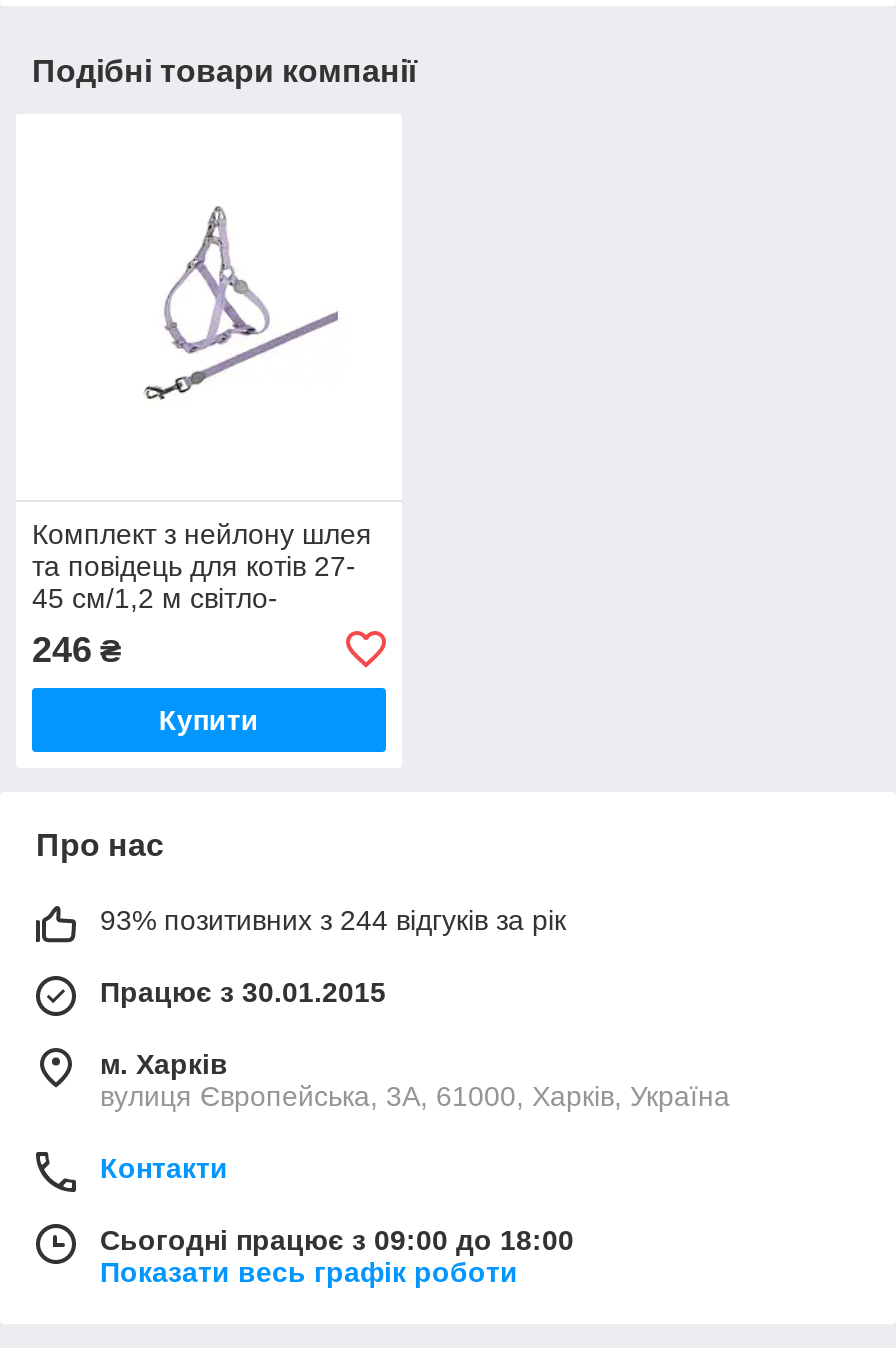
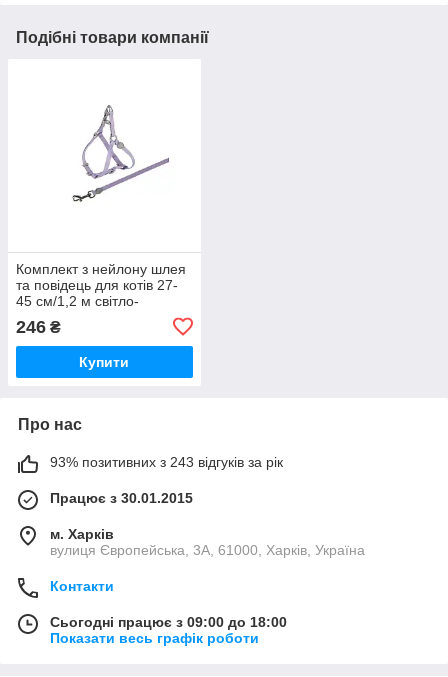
[100,904,566,936] 93% позитивних з 244 відгуків за рік -> [50,454,283,470] 93% позитивних з 243 відгуків за рік

